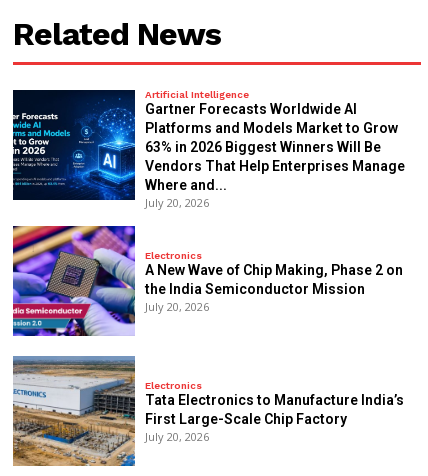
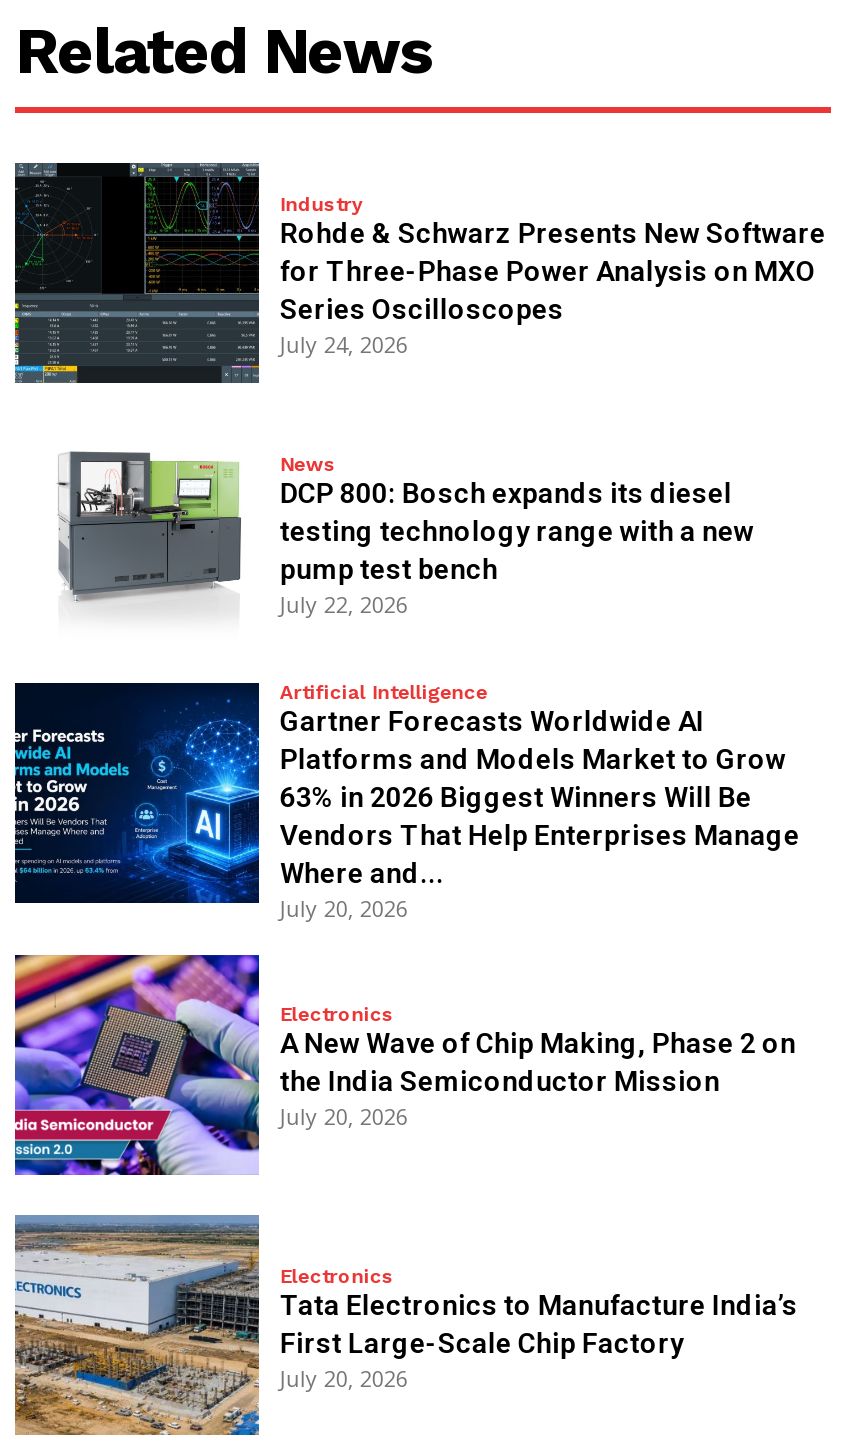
none -> [13,163,826,385] [image] | Industry | Rohde & Schwarz Presents New Software | for Three-Phase Power Analysis on MXO | Series Oscilloscopes | July 24, 2026
none -> [57,449,754,618] [image] | News | DCP 800: Bosch expands its diesel | testing technology range with a new | pump test bench | July 22, 2026

